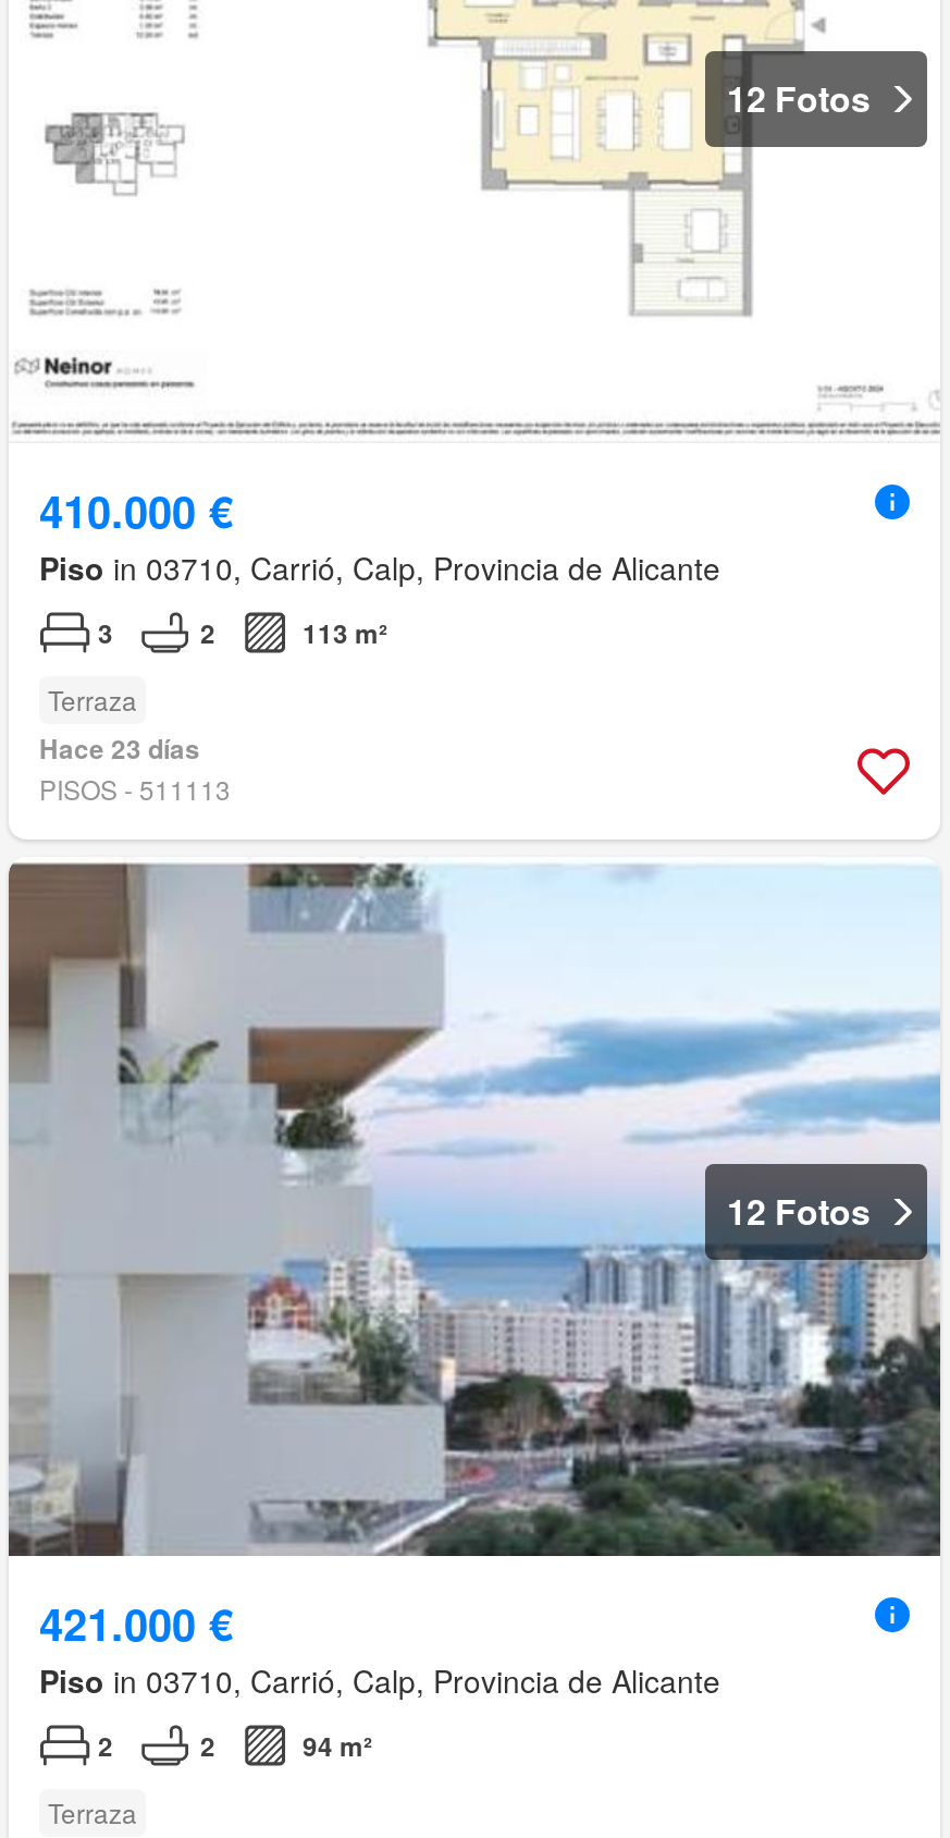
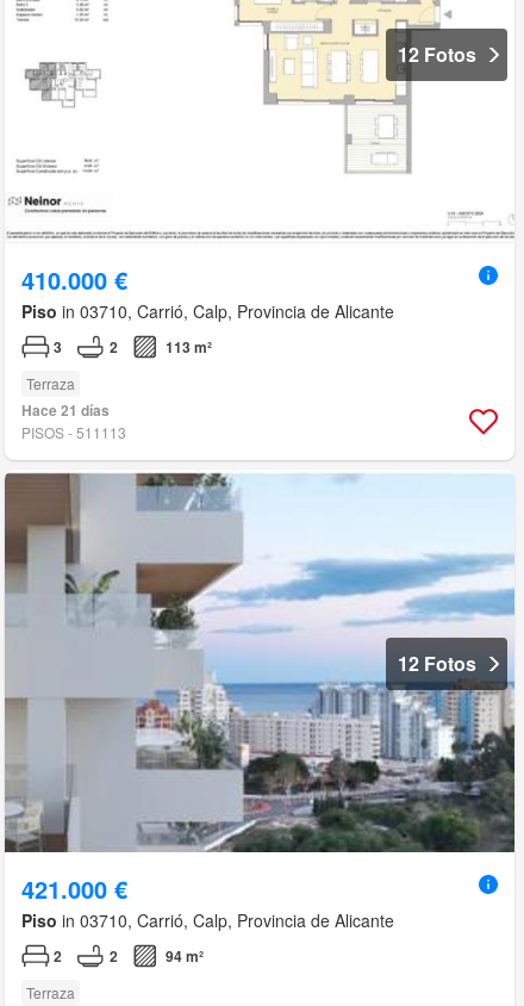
[39,729,200,769] Hace 23 días -> [21,399,110,421] Hace 21 días

